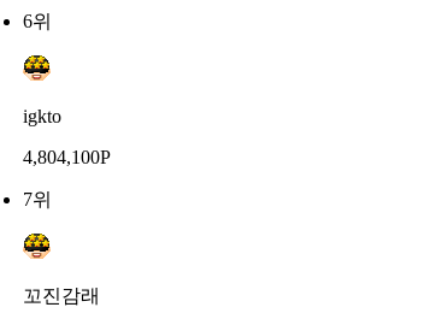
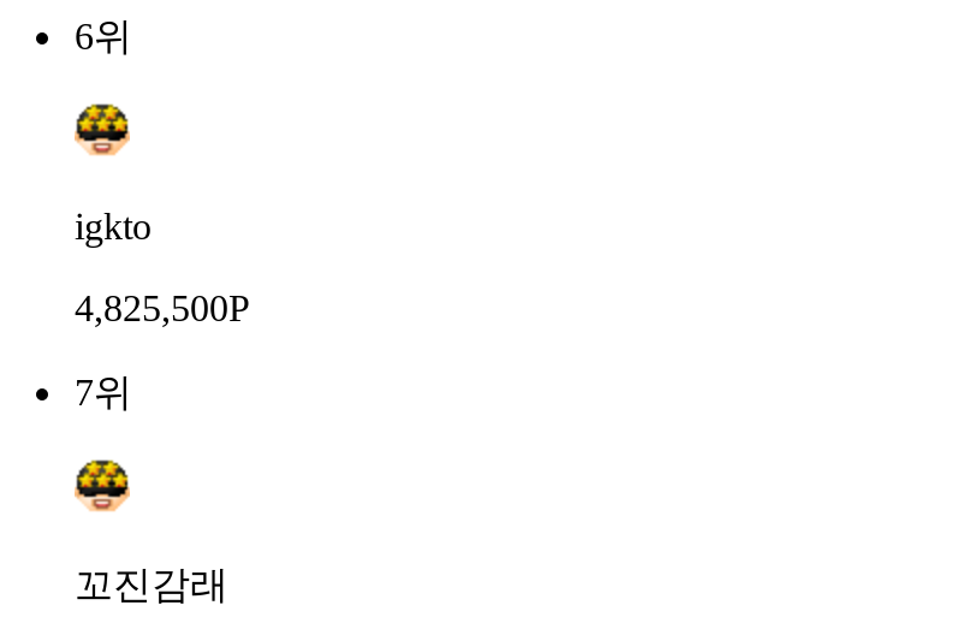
[23,147,111,168] 4,804,100P -> [75,288,250,329] 4,825,500P

